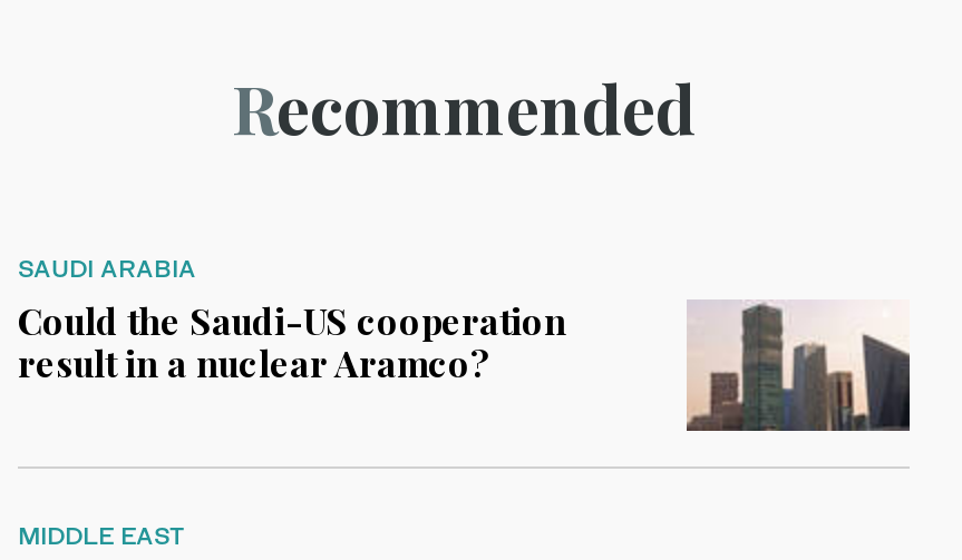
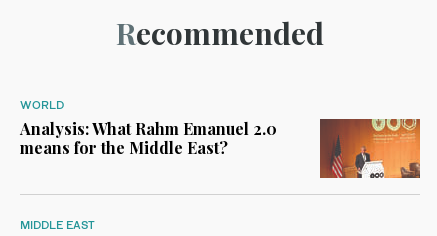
[18,252,566,385] SAUDI ARABIA | Could the Saudi-US cooperation | result in a nuclear Aramco? -> [20,98,277,158] WORLD | Analysis: What Rahm Emanuel 2.0 | means for the Middle East?
[687,299,912,433] [image] -> [319,118,421,179] [image]

